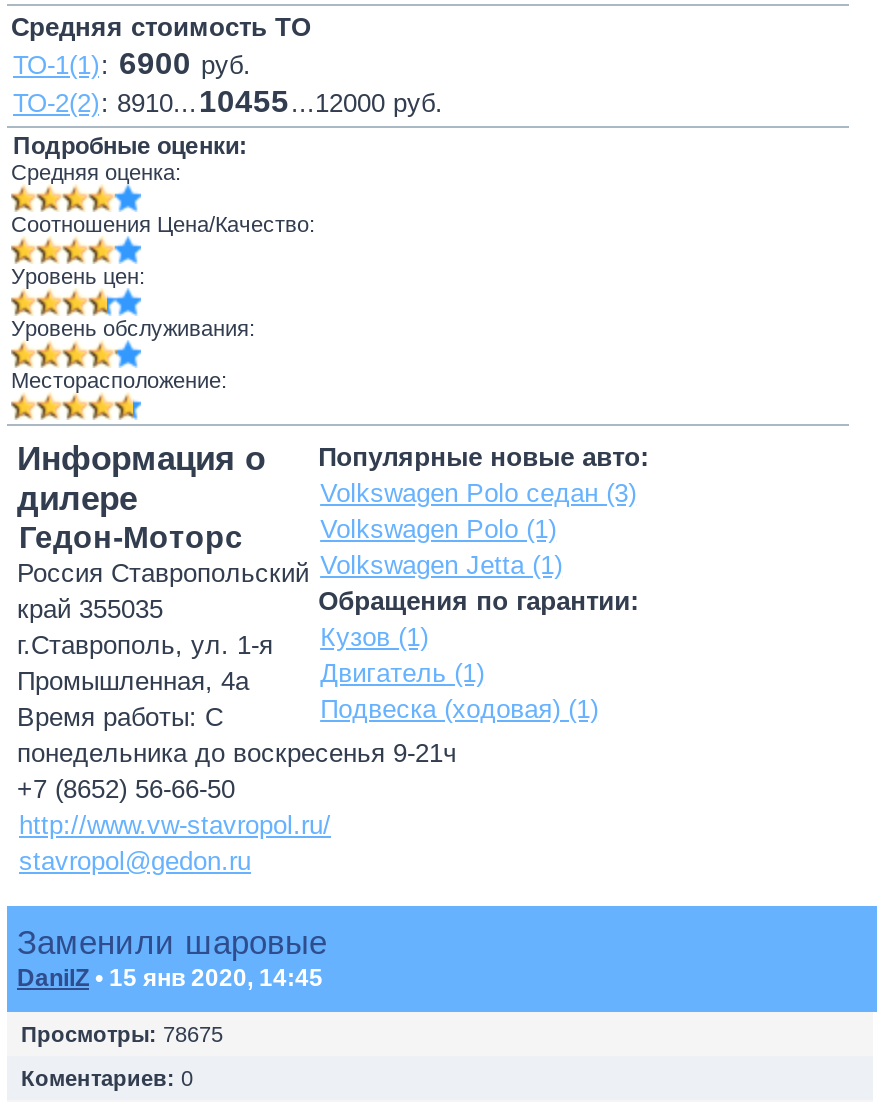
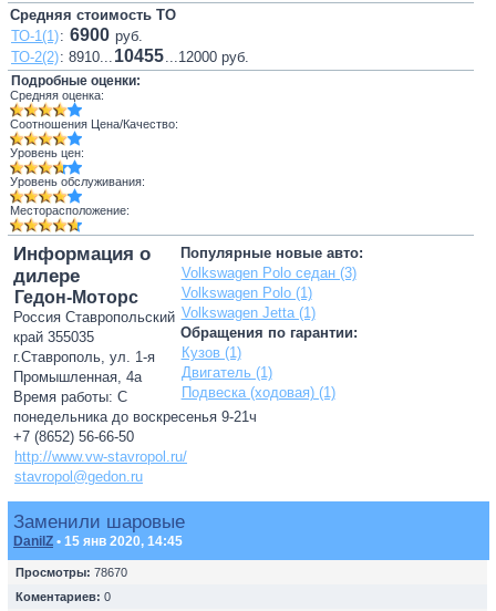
[21,1022,223,1046] Просмотры: 78675 -> [15,566,127,579] Просмотры: 78670

